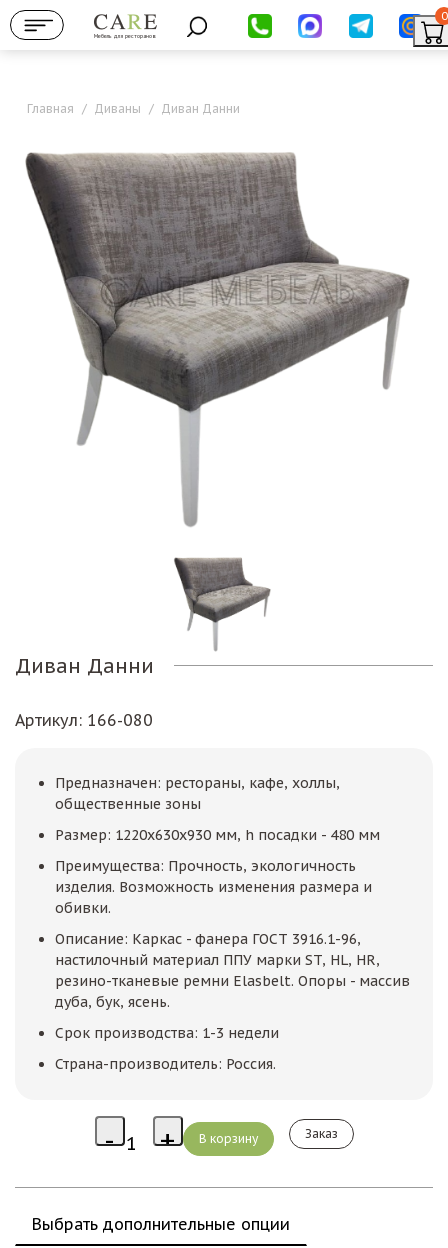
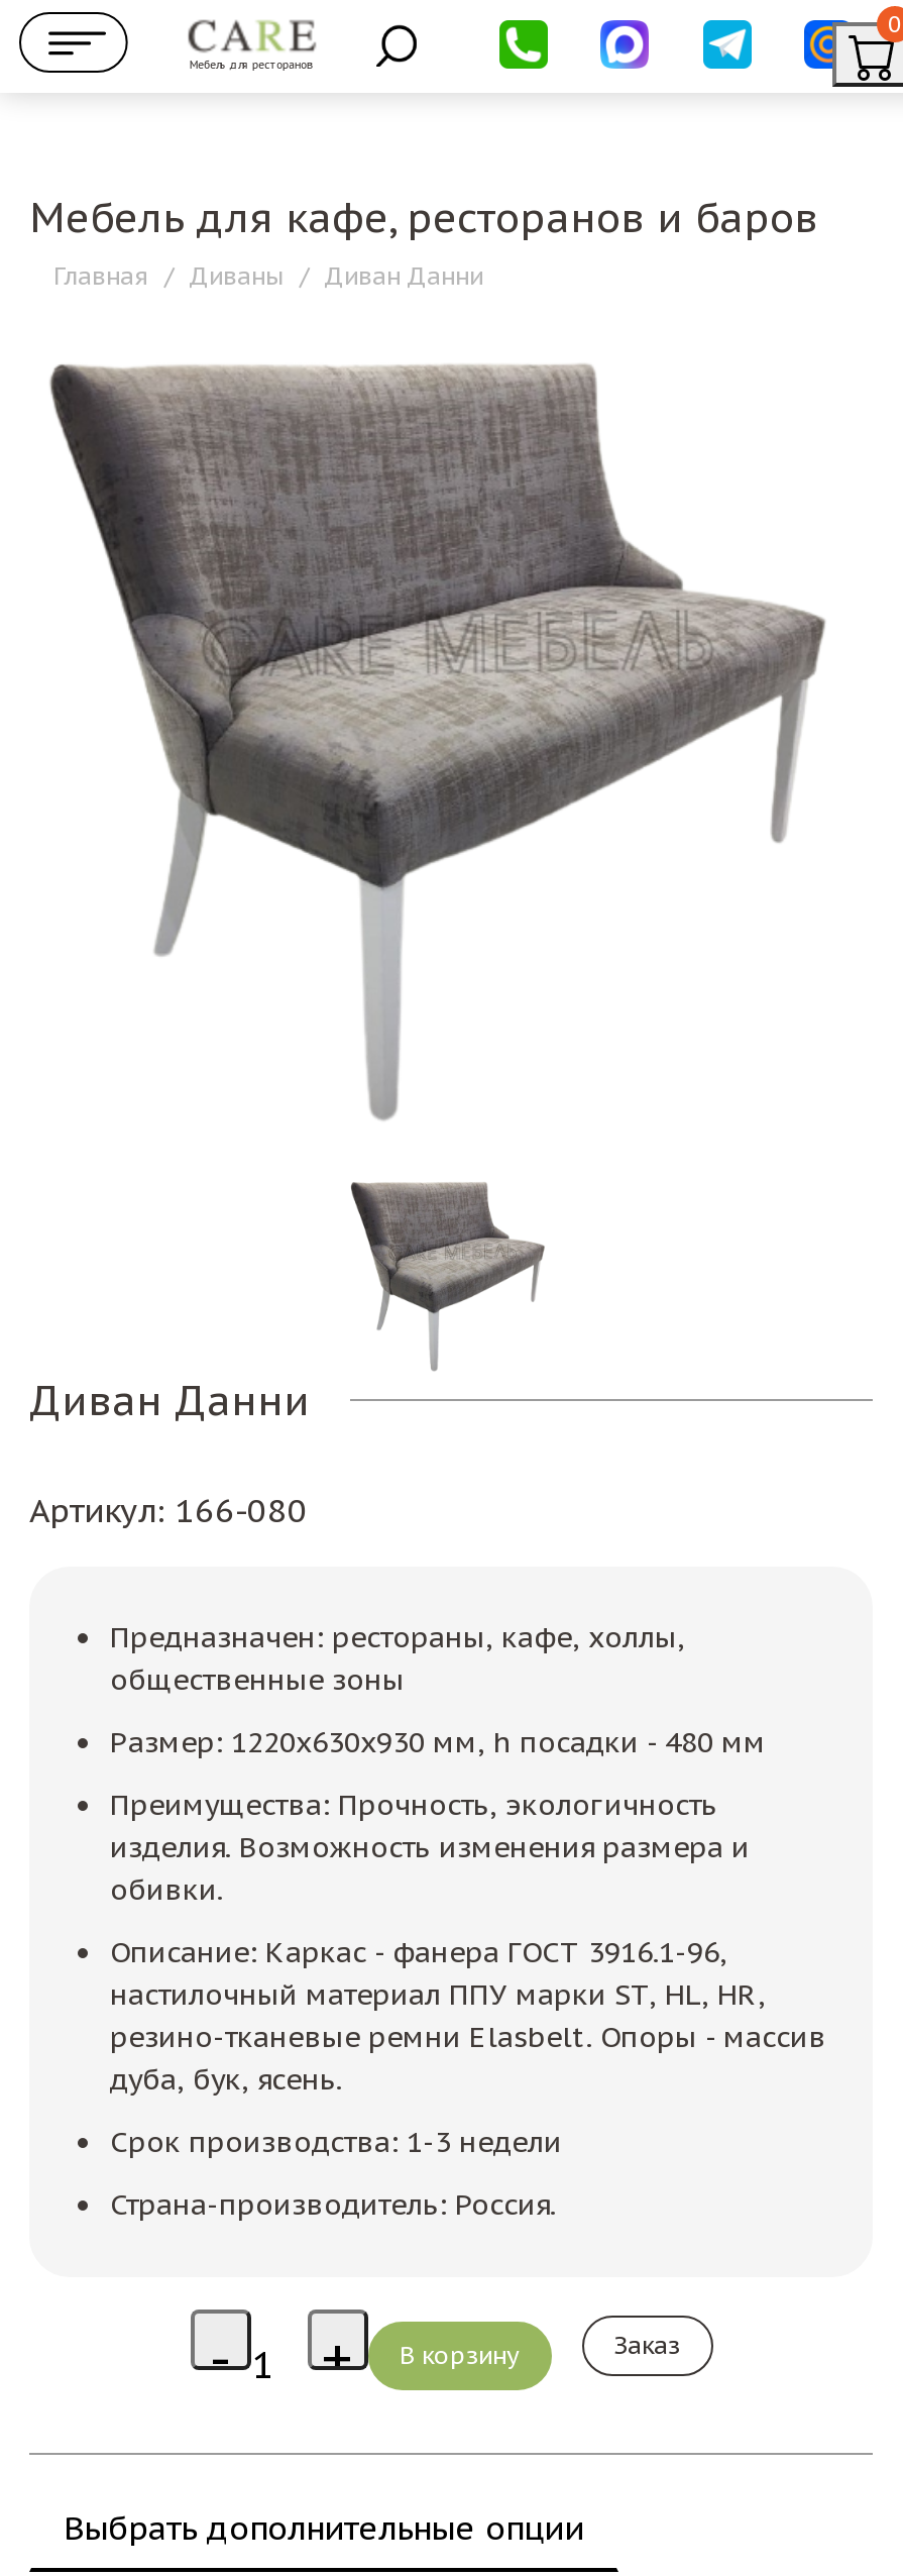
none -> [29,192,818,244] Мебель для кафе, ресторанов и баров

